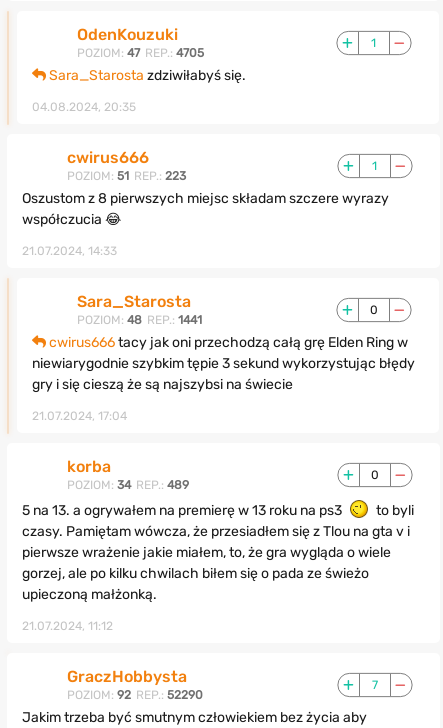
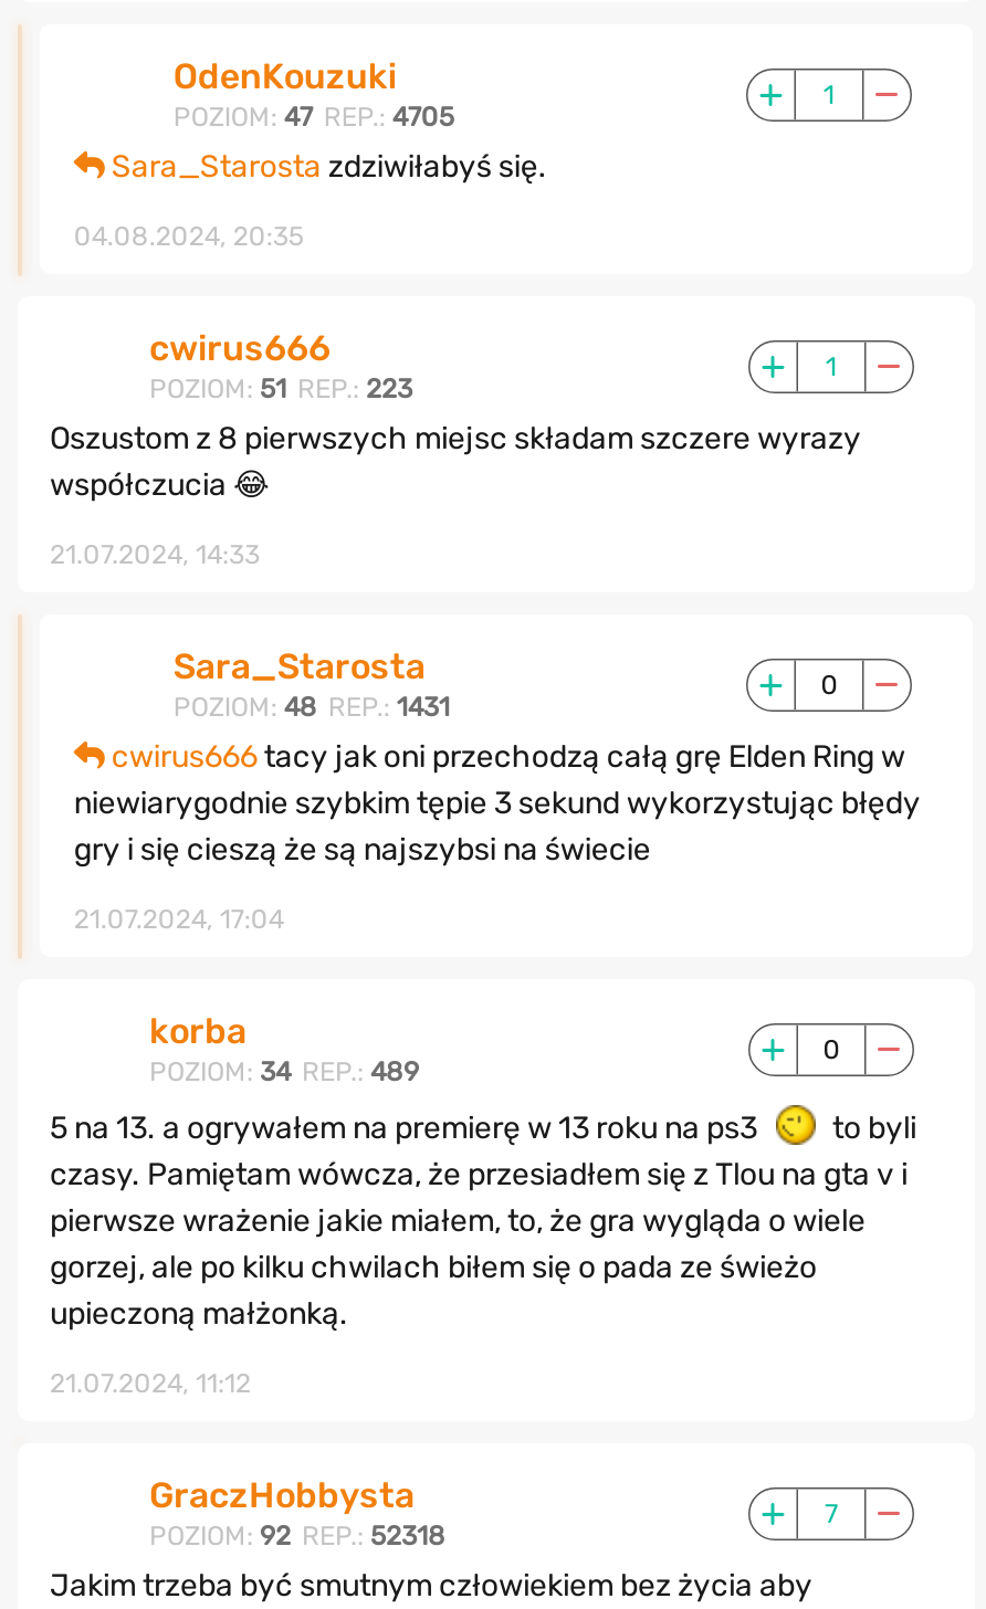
[77,312,202,326] POZIOM: 48 REP.: 1441 -> [173,691,449,722] POZIOM: 48 REP.: 1431
[66,687,202,701] POZIOM: 92 REP.: 52290 -> [149,1519,445,1550] POZIOM: 92 REP.: 52318

